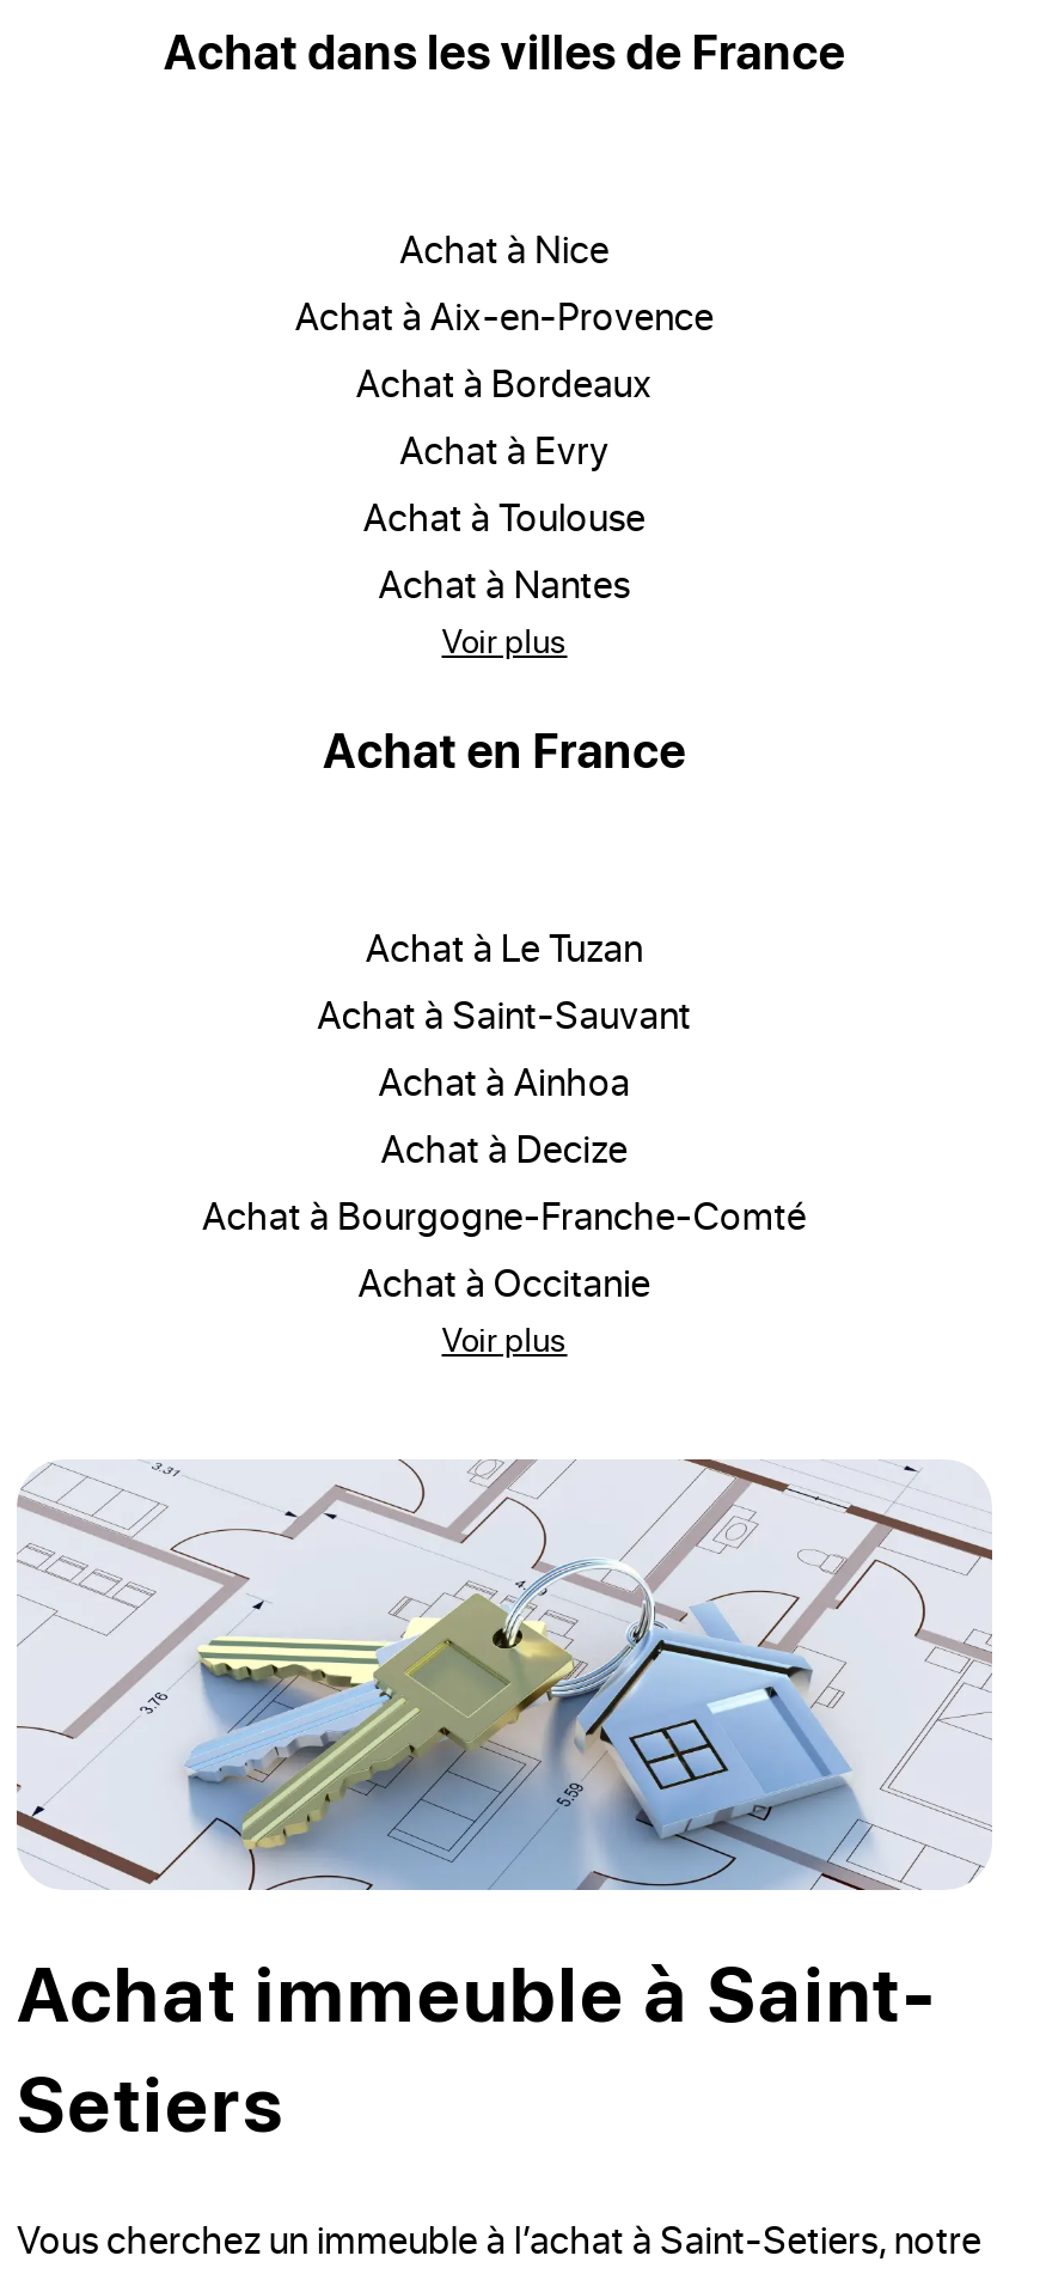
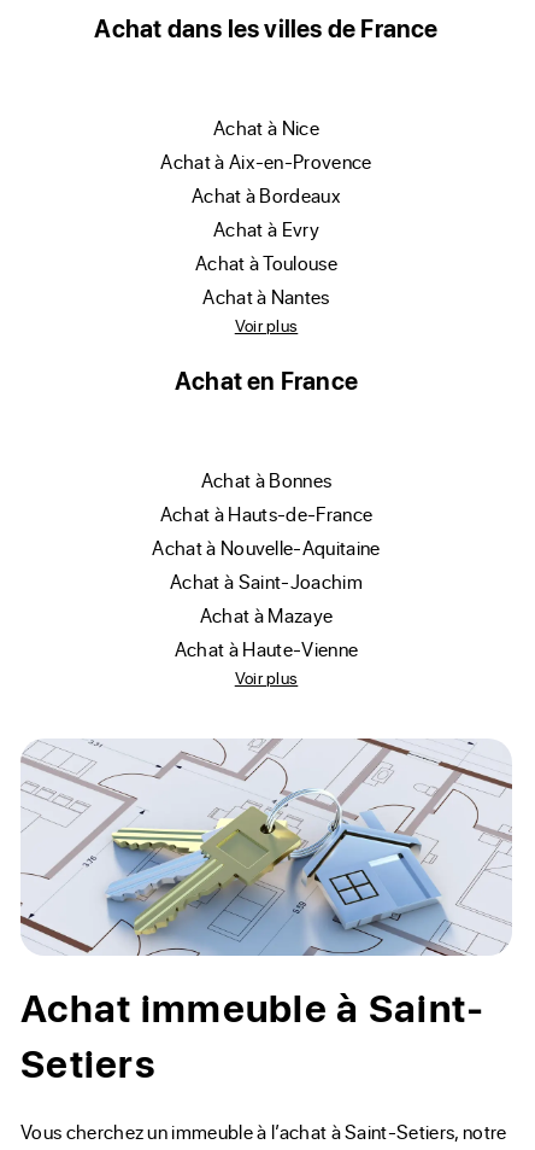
[227,921,807,1306] achat à Le Tuzan | achat à Saint-Sauvant | achat à Ainhoa | achat à Decize | achat à Bourgogne-Franche-Comté | achat à Occitanie -> [165,467,380,661] achat à Bonnes | achat à Hauts-de-France | achat à Nouvelle-Aquitaine | achat à Saint-Joachim | achat à Mazaye | achat à Haute-Vienne

